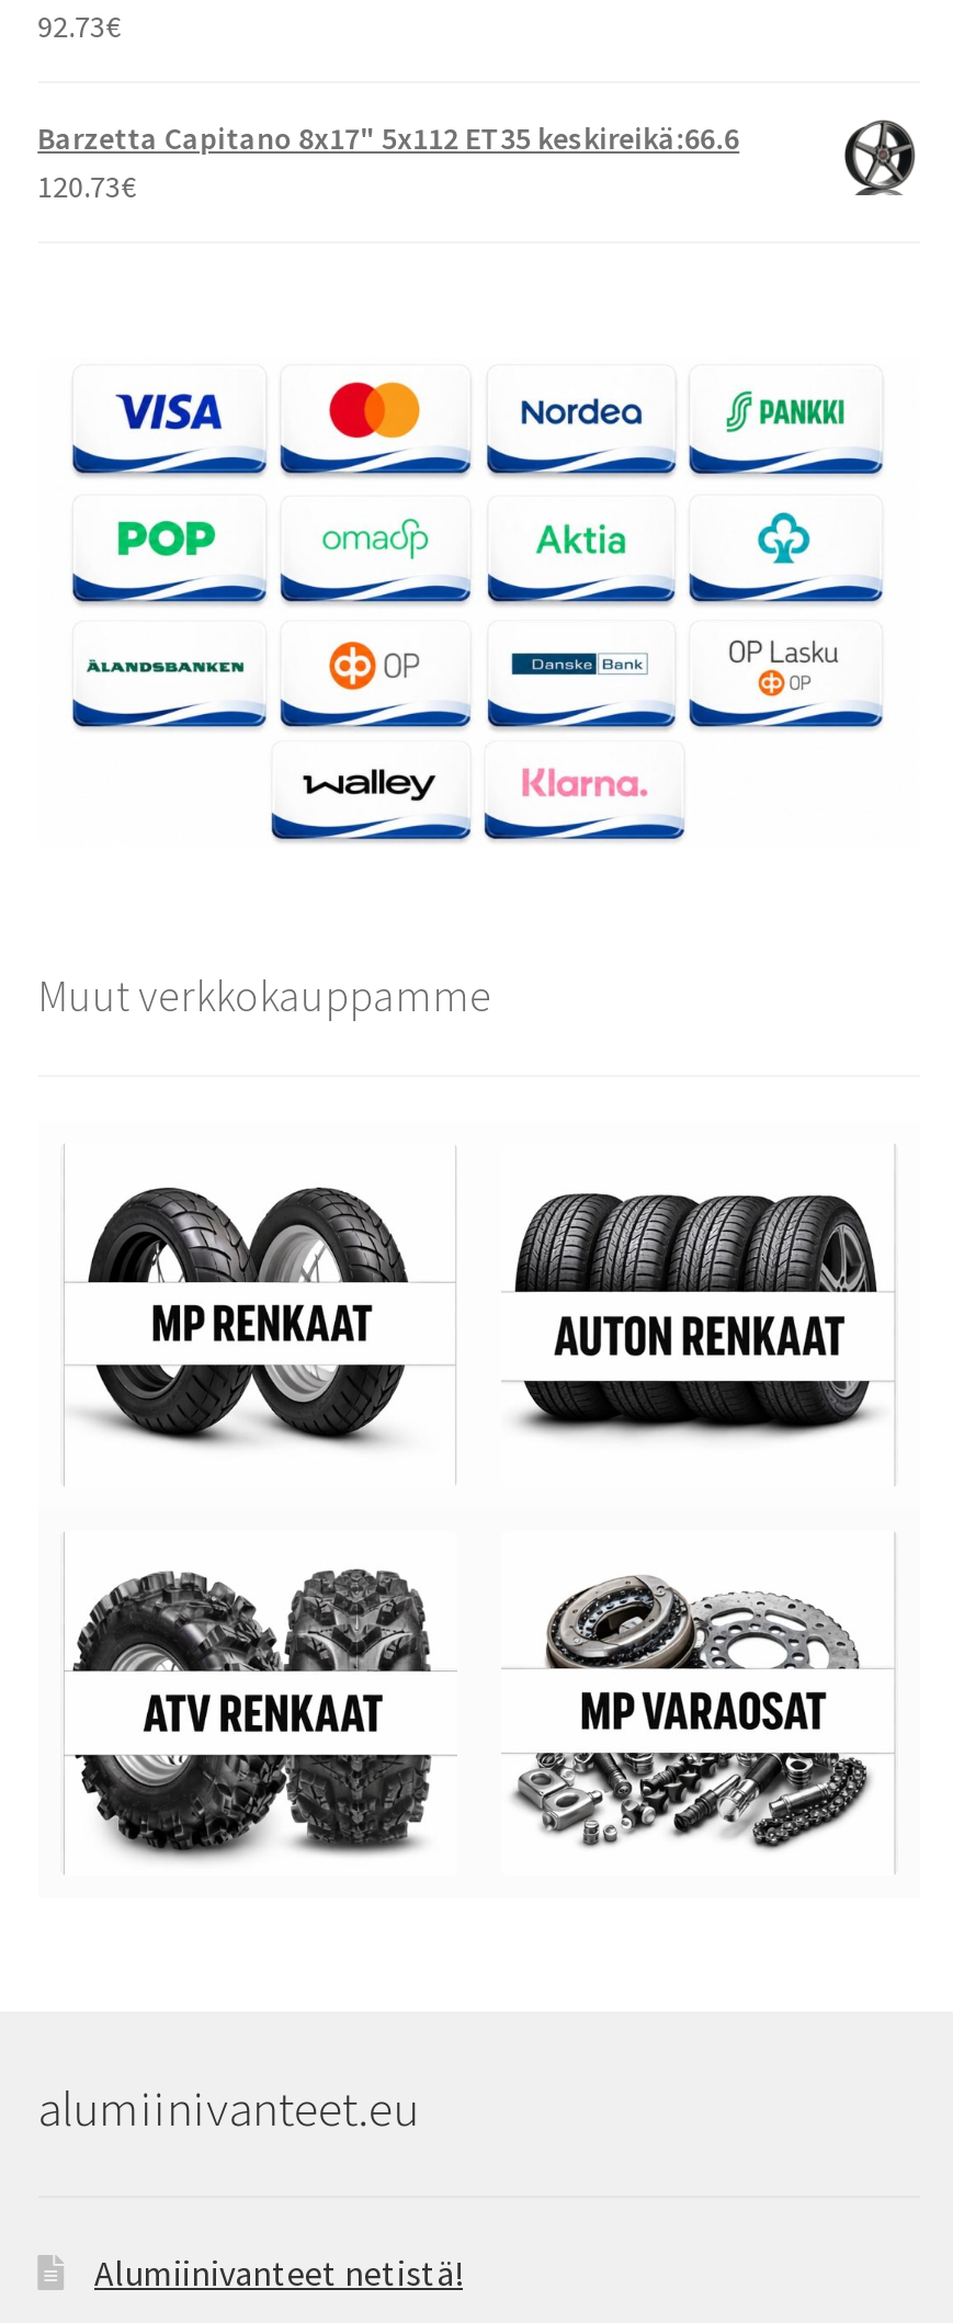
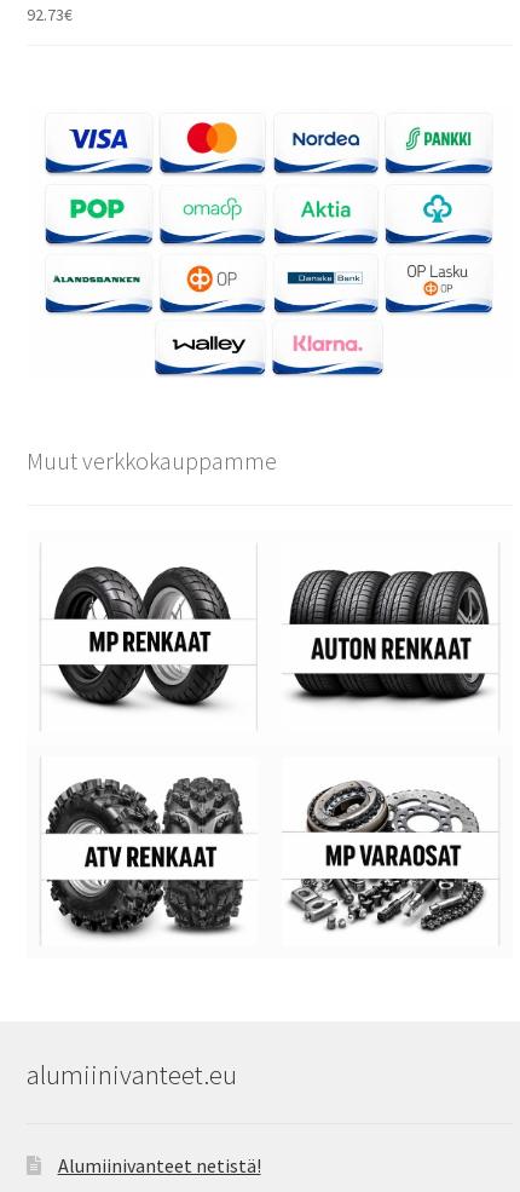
[38,119,739,206] Barzetta Capitano 8x17" 5x112 ET35 keskireikä:66.6 | 120.73€ -> none
[843,118,918,197] [image] -> none

